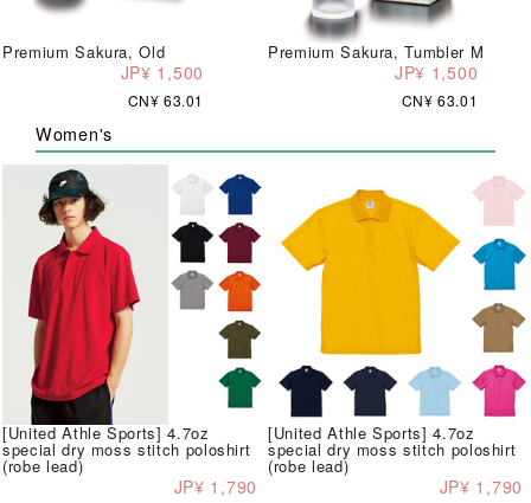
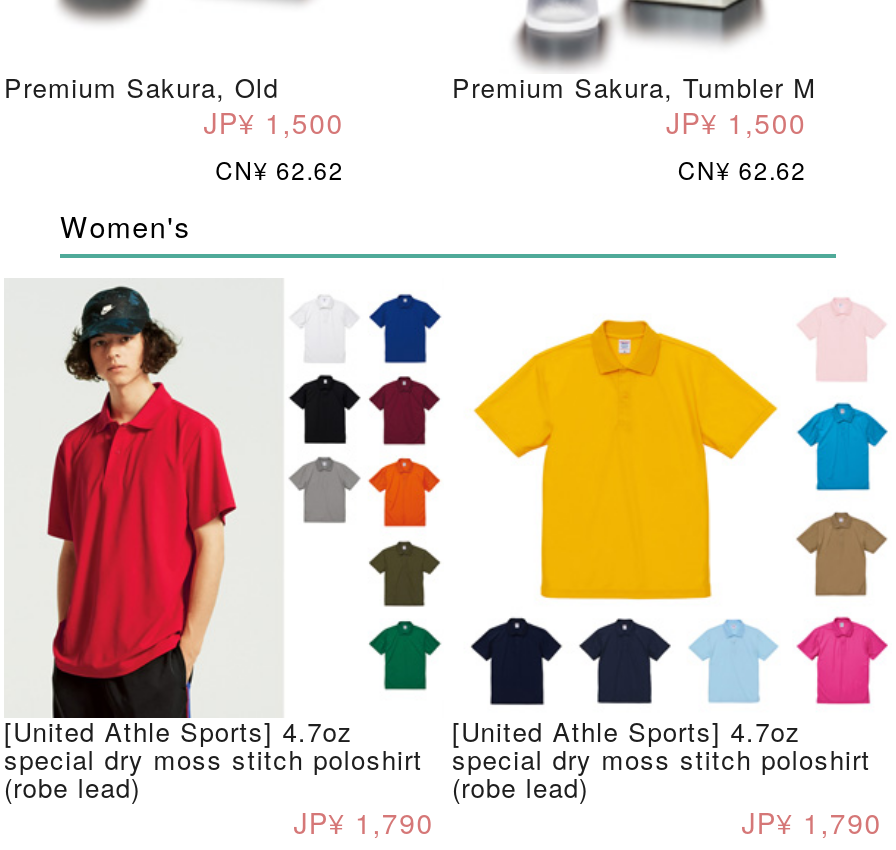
[128,89,204,109] CN¥ 63.01 -> [215,151,344,185] CN¥ 62.62
[402,89,478,109] CN¥ 63.01 -> [678,151,806,185] CN¥ 62.62

